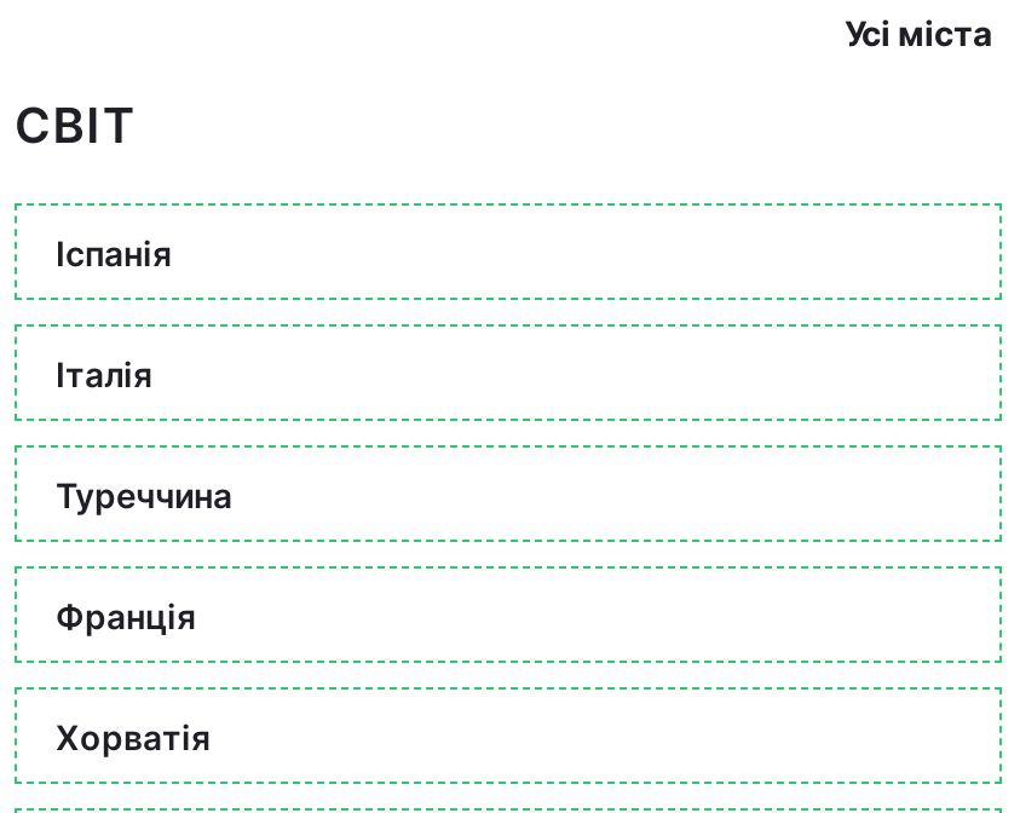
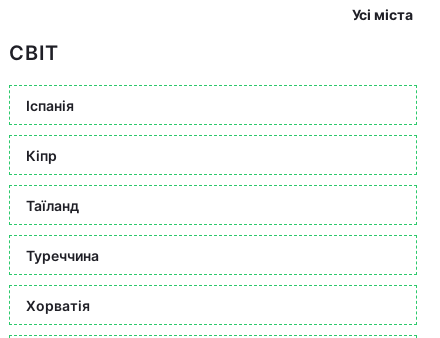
[56,352,152,393] Італія -> [26,146,79,213] Кіпр | Таїланд
moved [56,473,232,514] -> [26,246,99,263]: Туреччина
[56,594,196,635] Франція -> none

